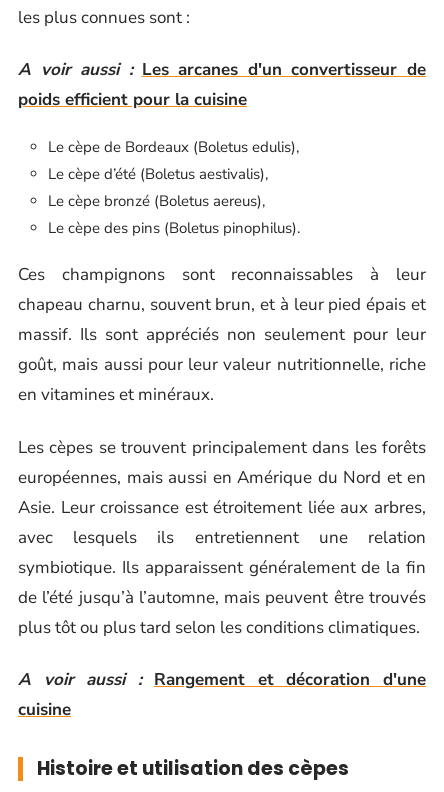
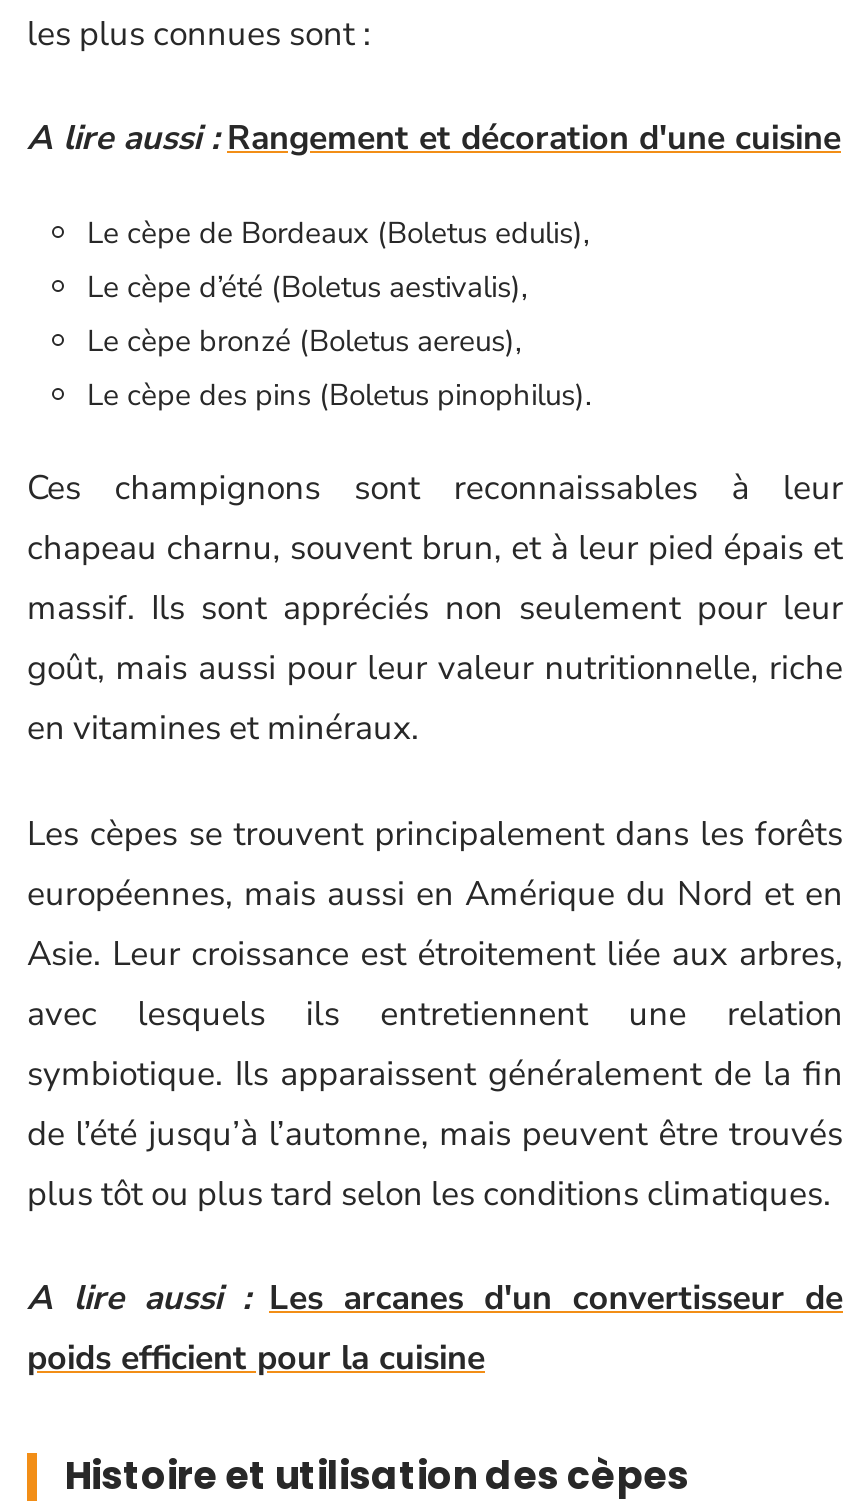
[18,58,426,81] A voir aussi : Les arcanes d'un convertisseur de -> [27,115,841,161] A lire aussi : Rangement et décoration d'une cuisine
moved [18,88,247,111] -> [27,1335,485,1381]: poids efficient pour la cuisine
[18,668,426,721] A voir aussi : Rangement et décoration d'une | cuisine -> [27,1275,843,1321] A lire aussi : Les arcanes d'un convertisseur de

